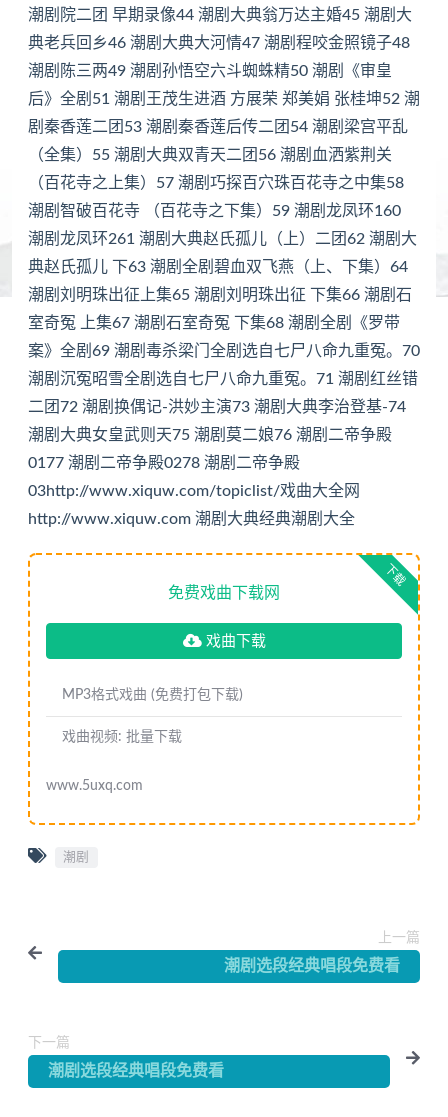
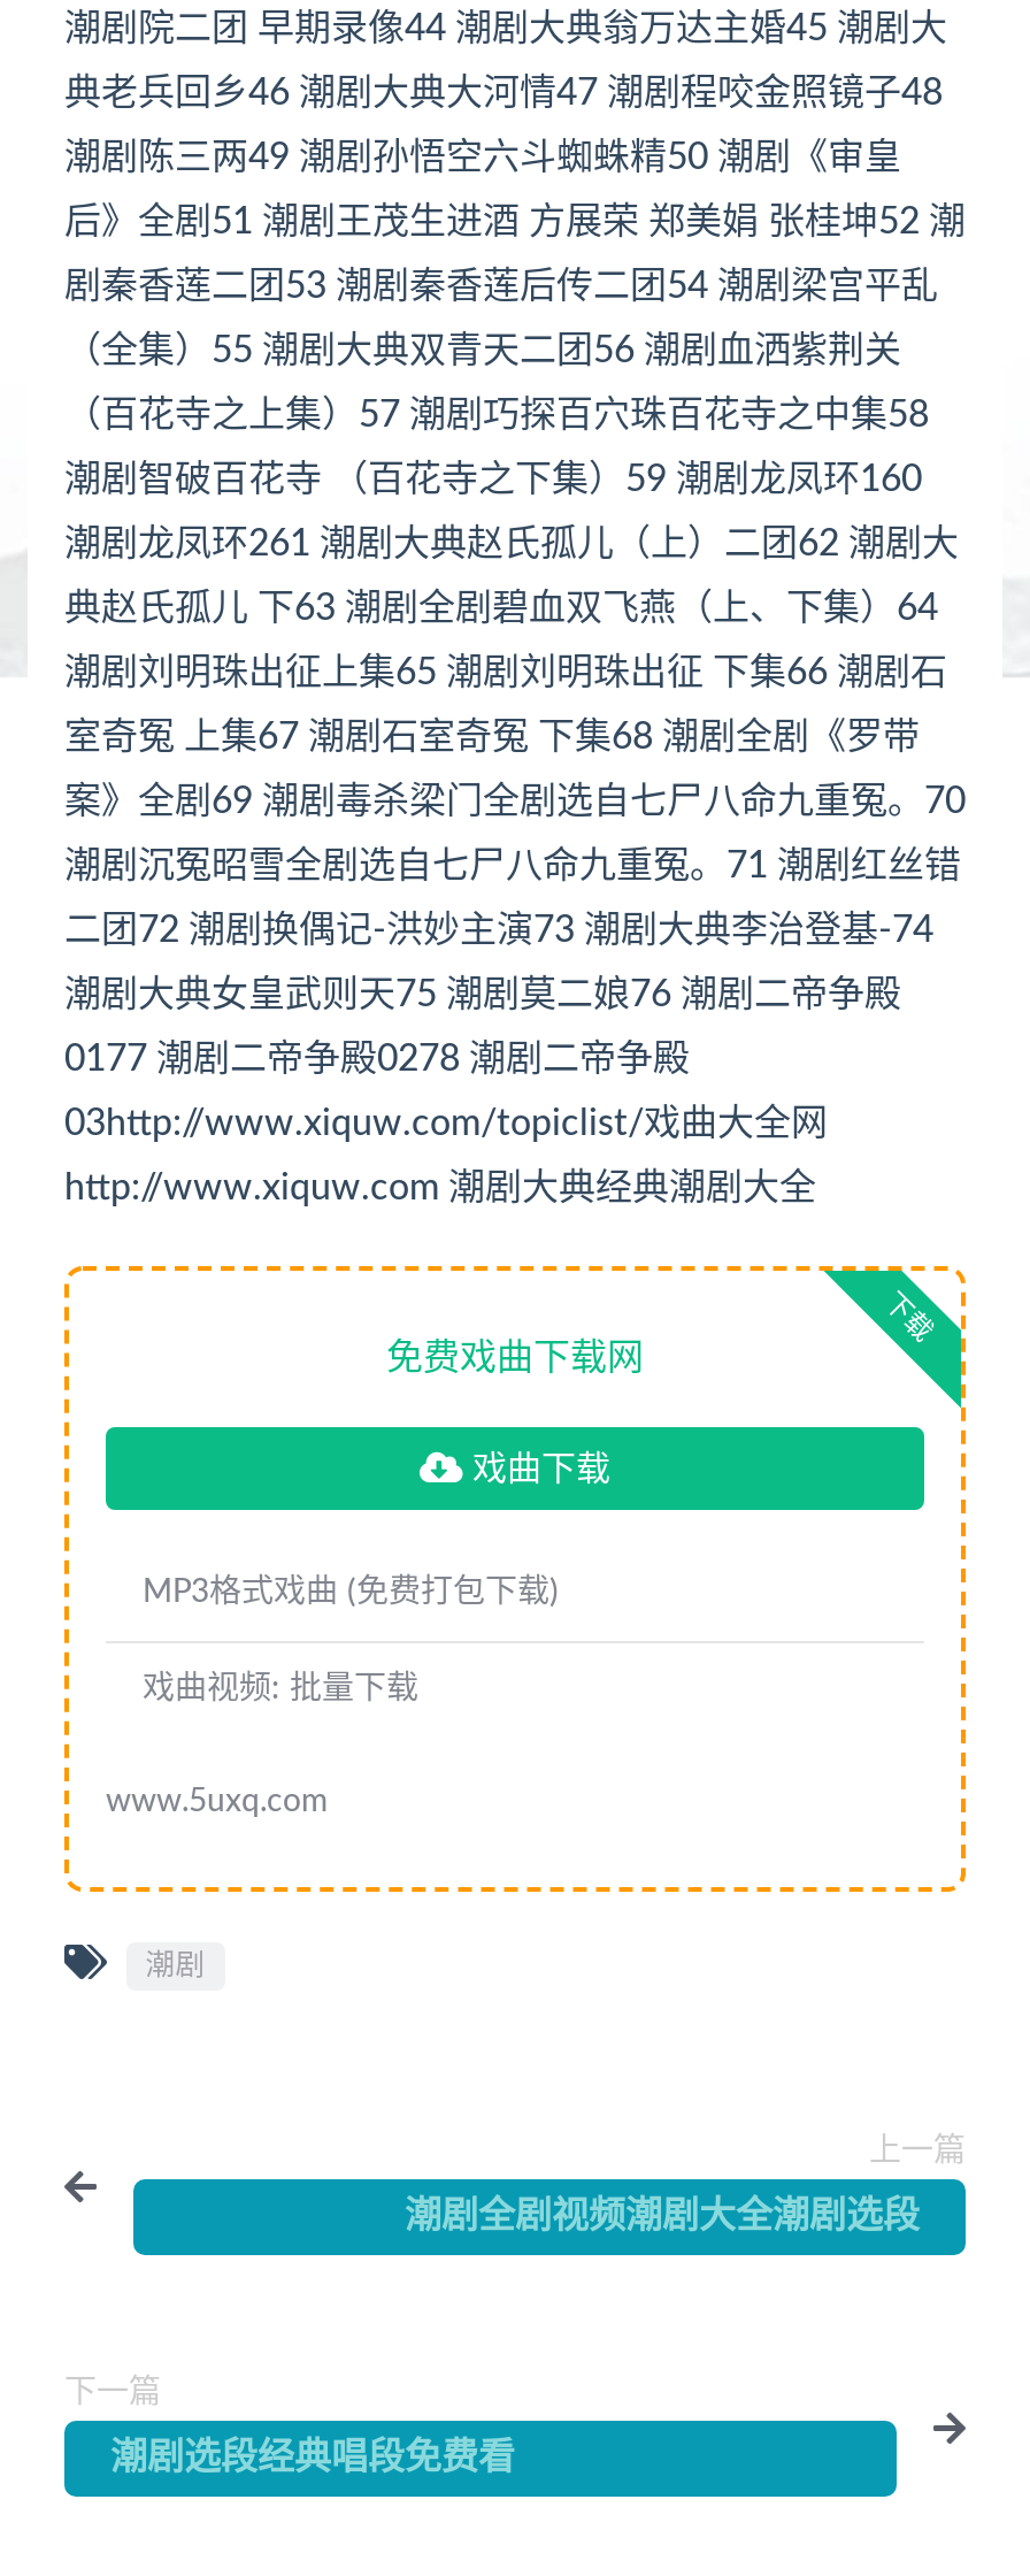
[224,958,400,974] 潮剧选段经典唱段免费看 -> [405,2197,920,2234] 潮剧全剧视频潮剧大全潮剧选段

